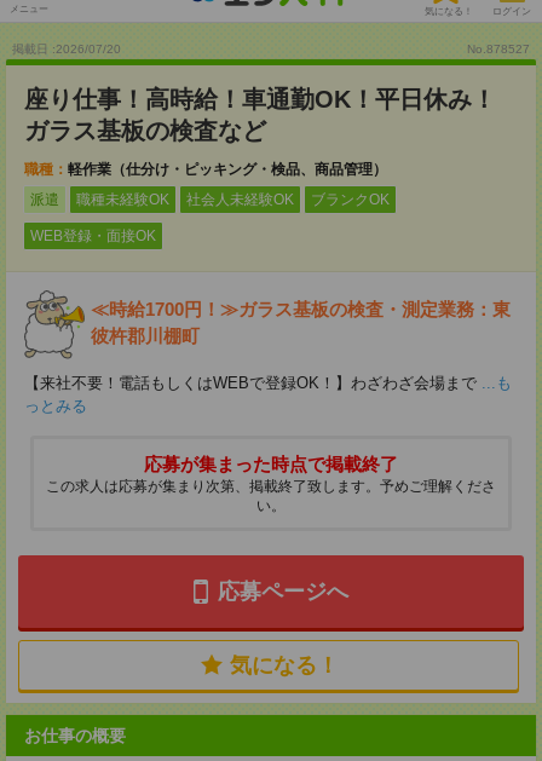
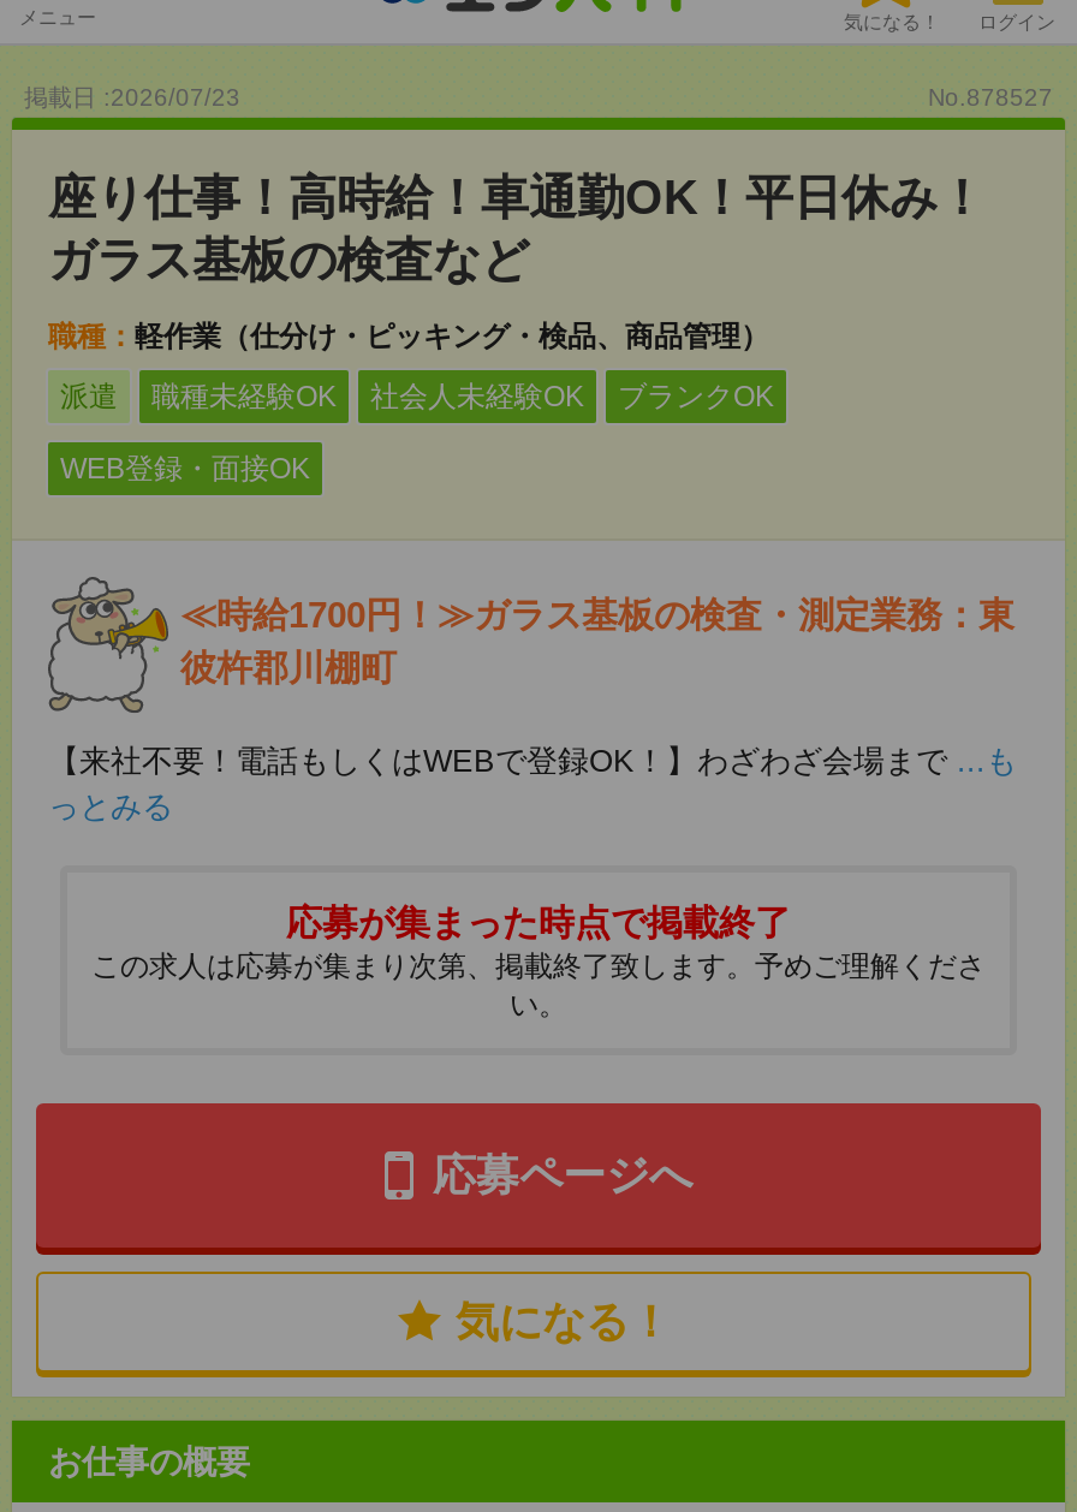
[12,42,121,56] 掲載日 :2026/07/20 -> [24,84,240,111] 掲載日 :2026/07/23

